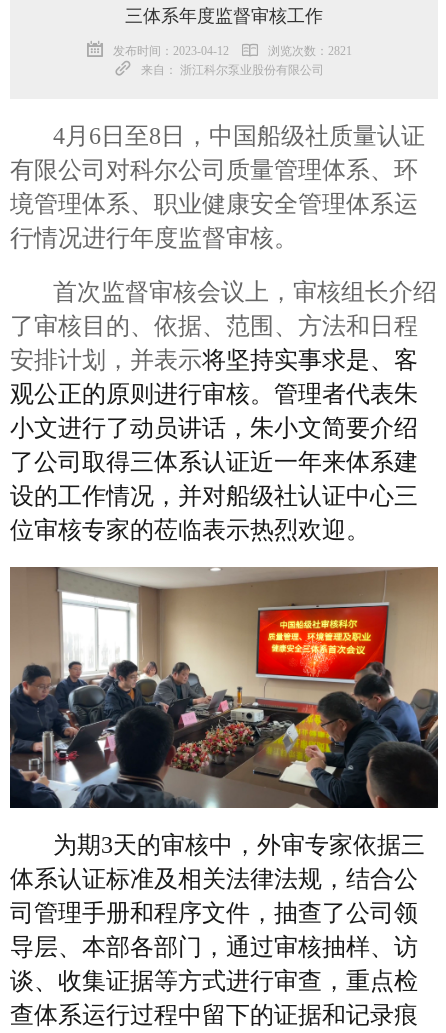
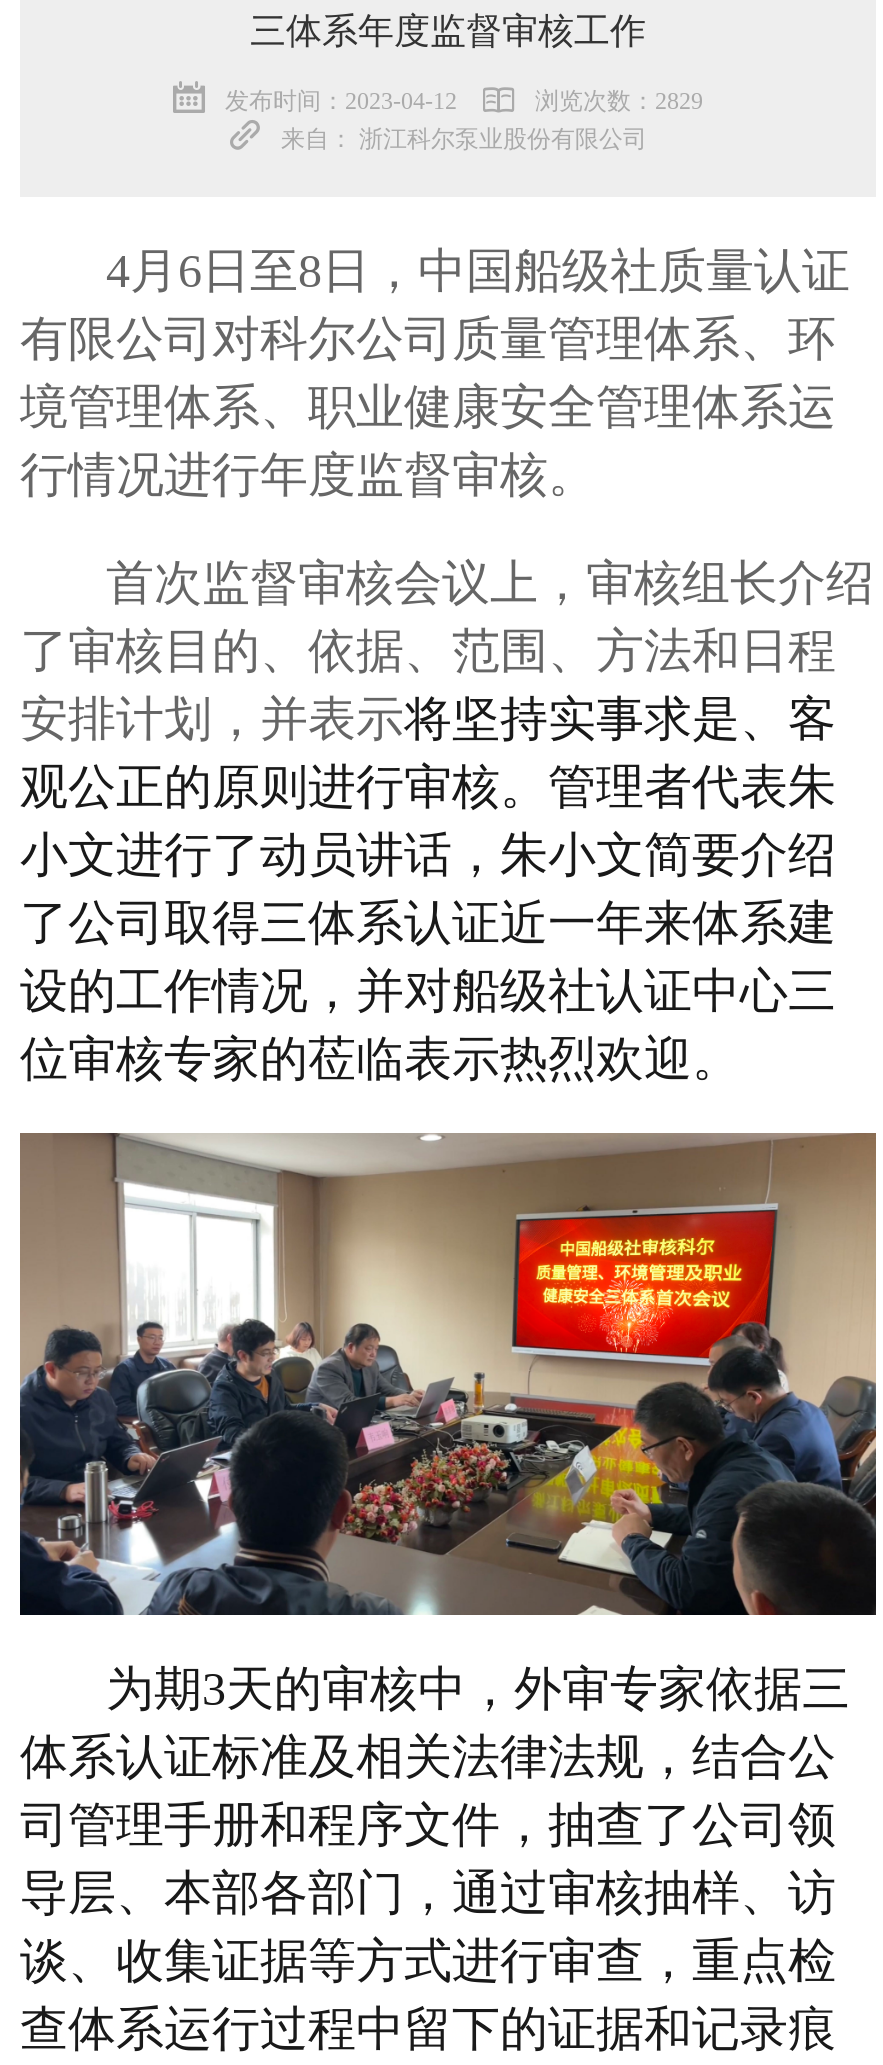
[267,44,351,58] 浏览次数：2821 -> [535,87,703,115] 浏览次数：2829

